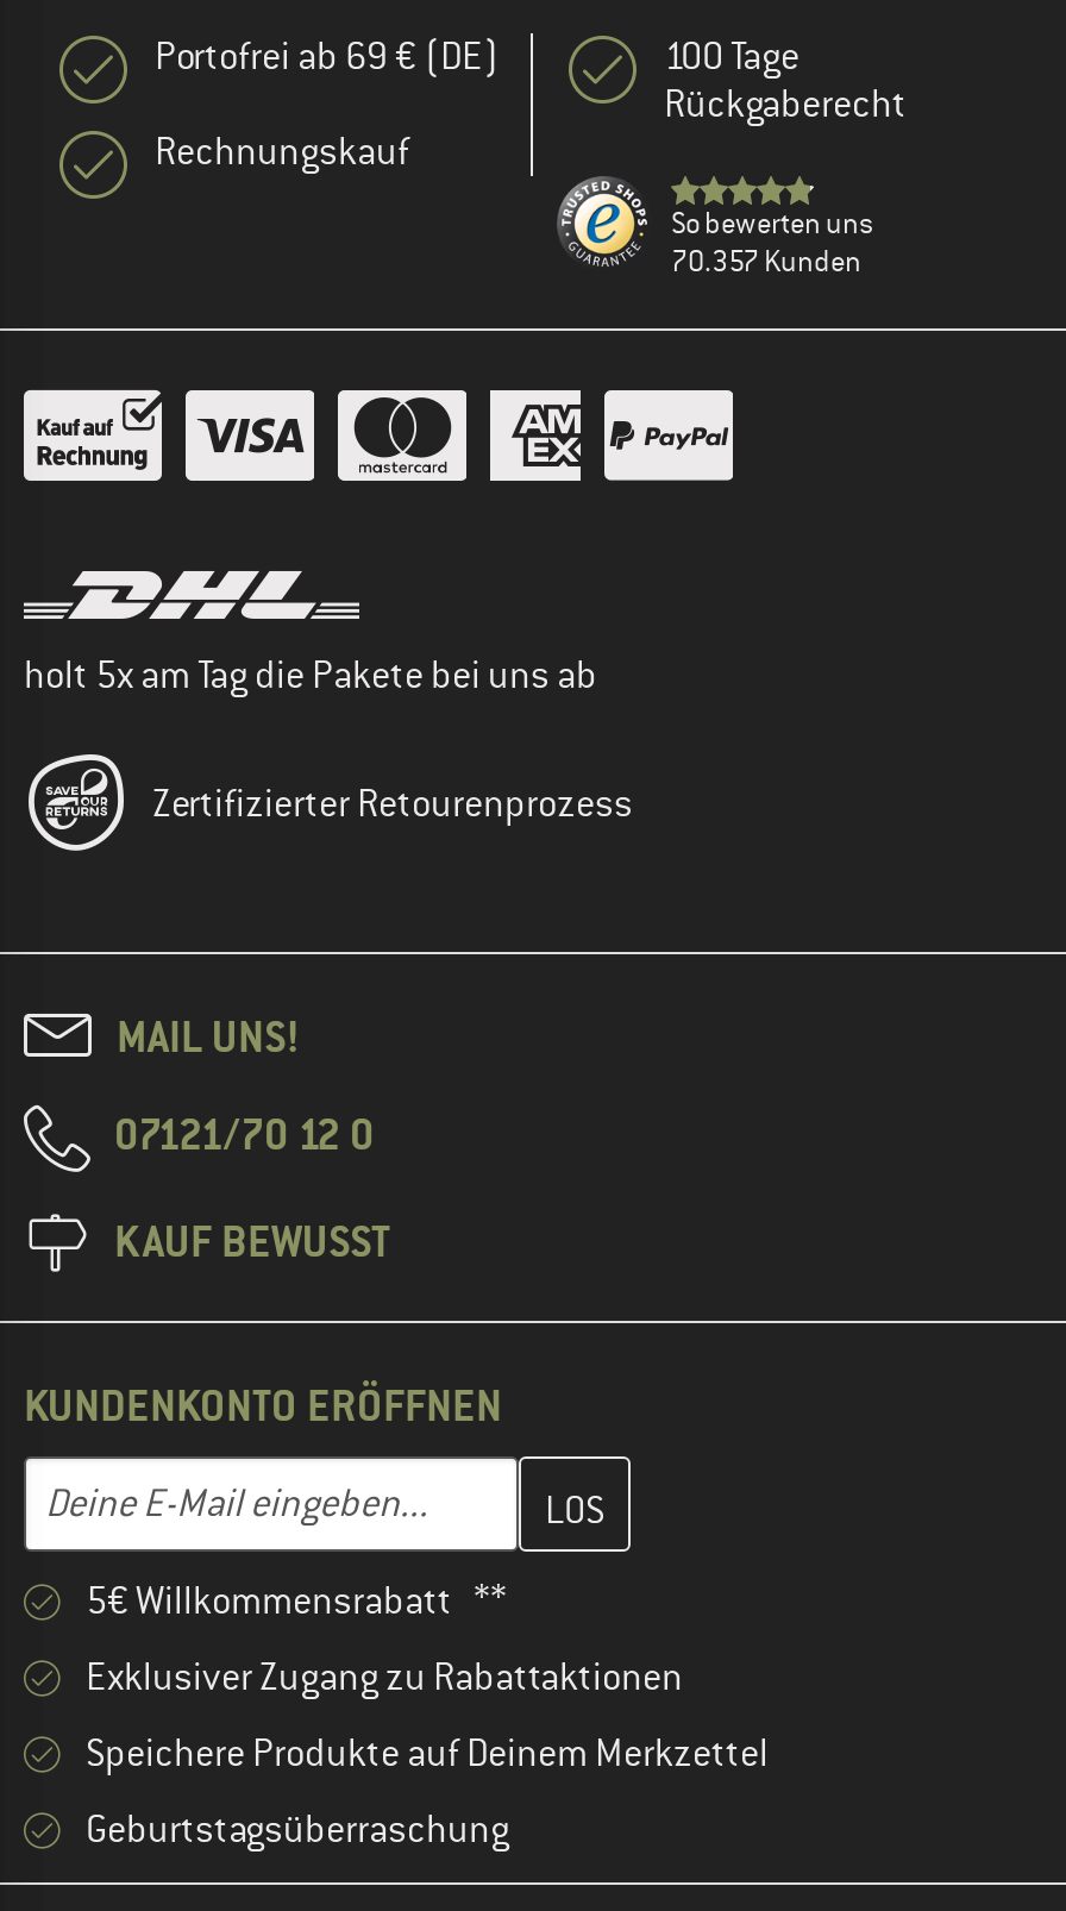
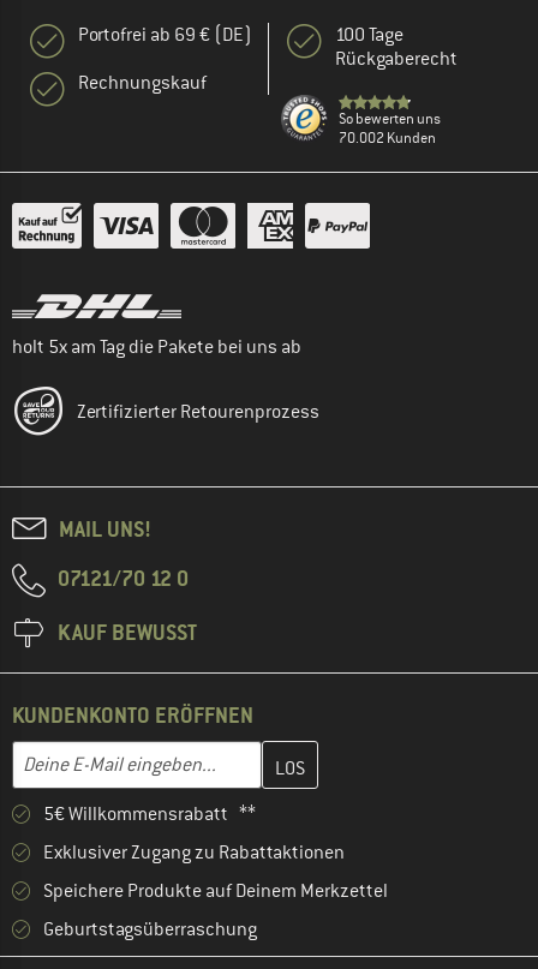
[671,243,861,281] 70.357 Kunden -> [339,128,436,148] 70.002 Kunden

